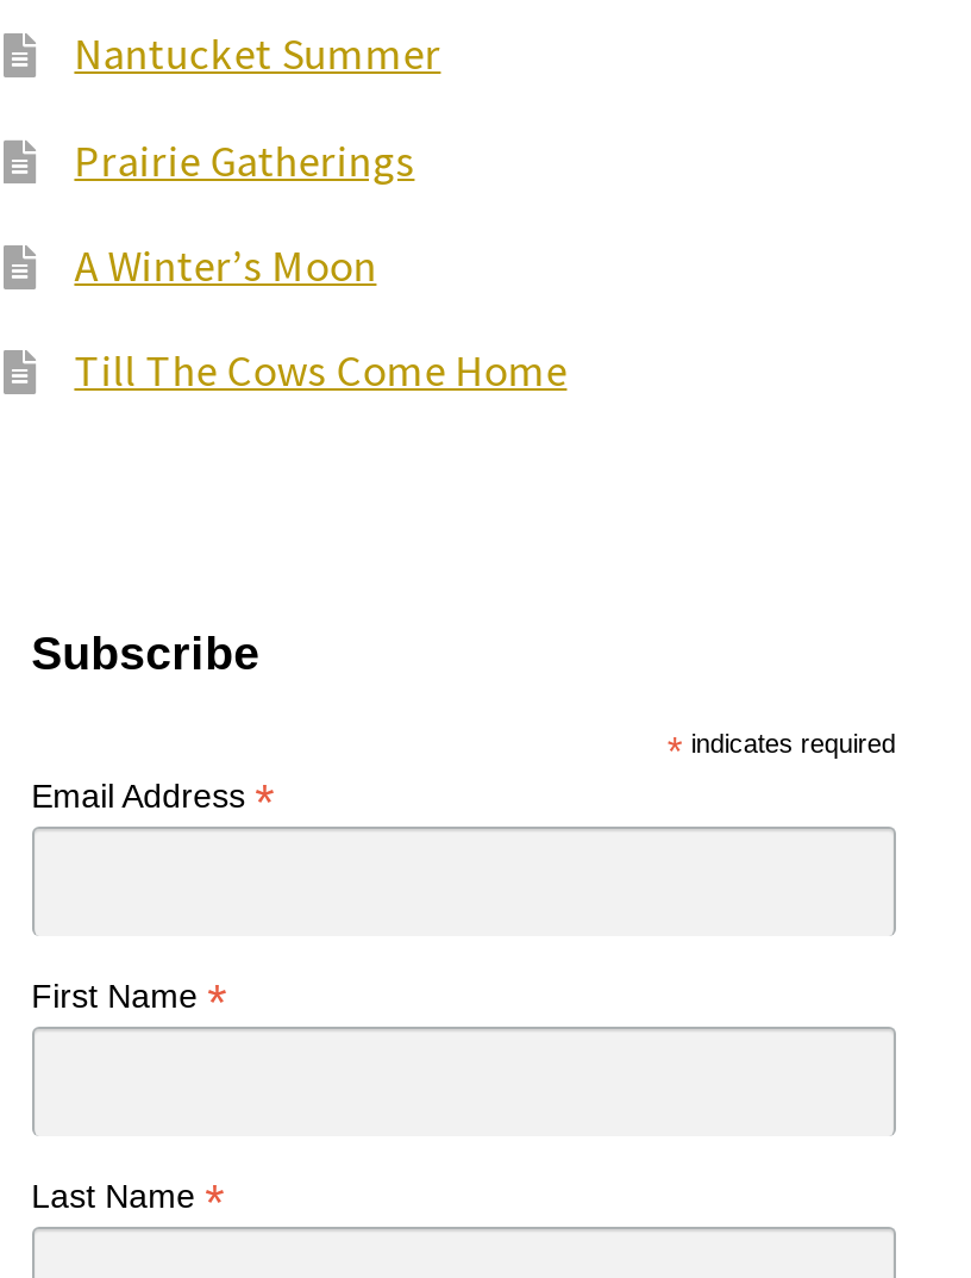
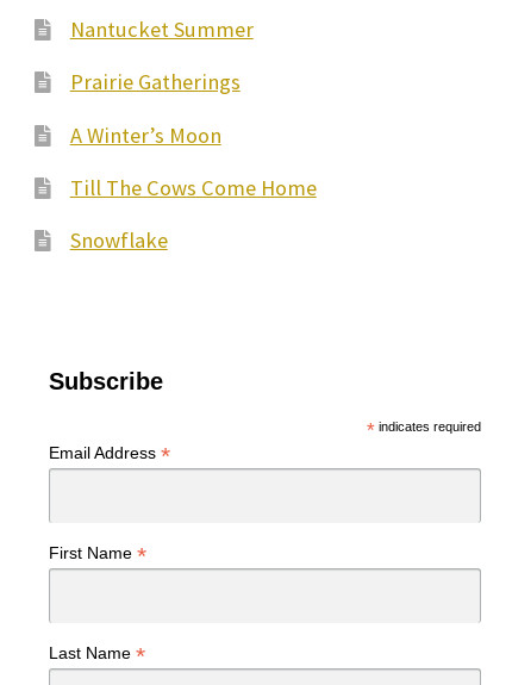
none -> [70,227,168,254] Snowflake

